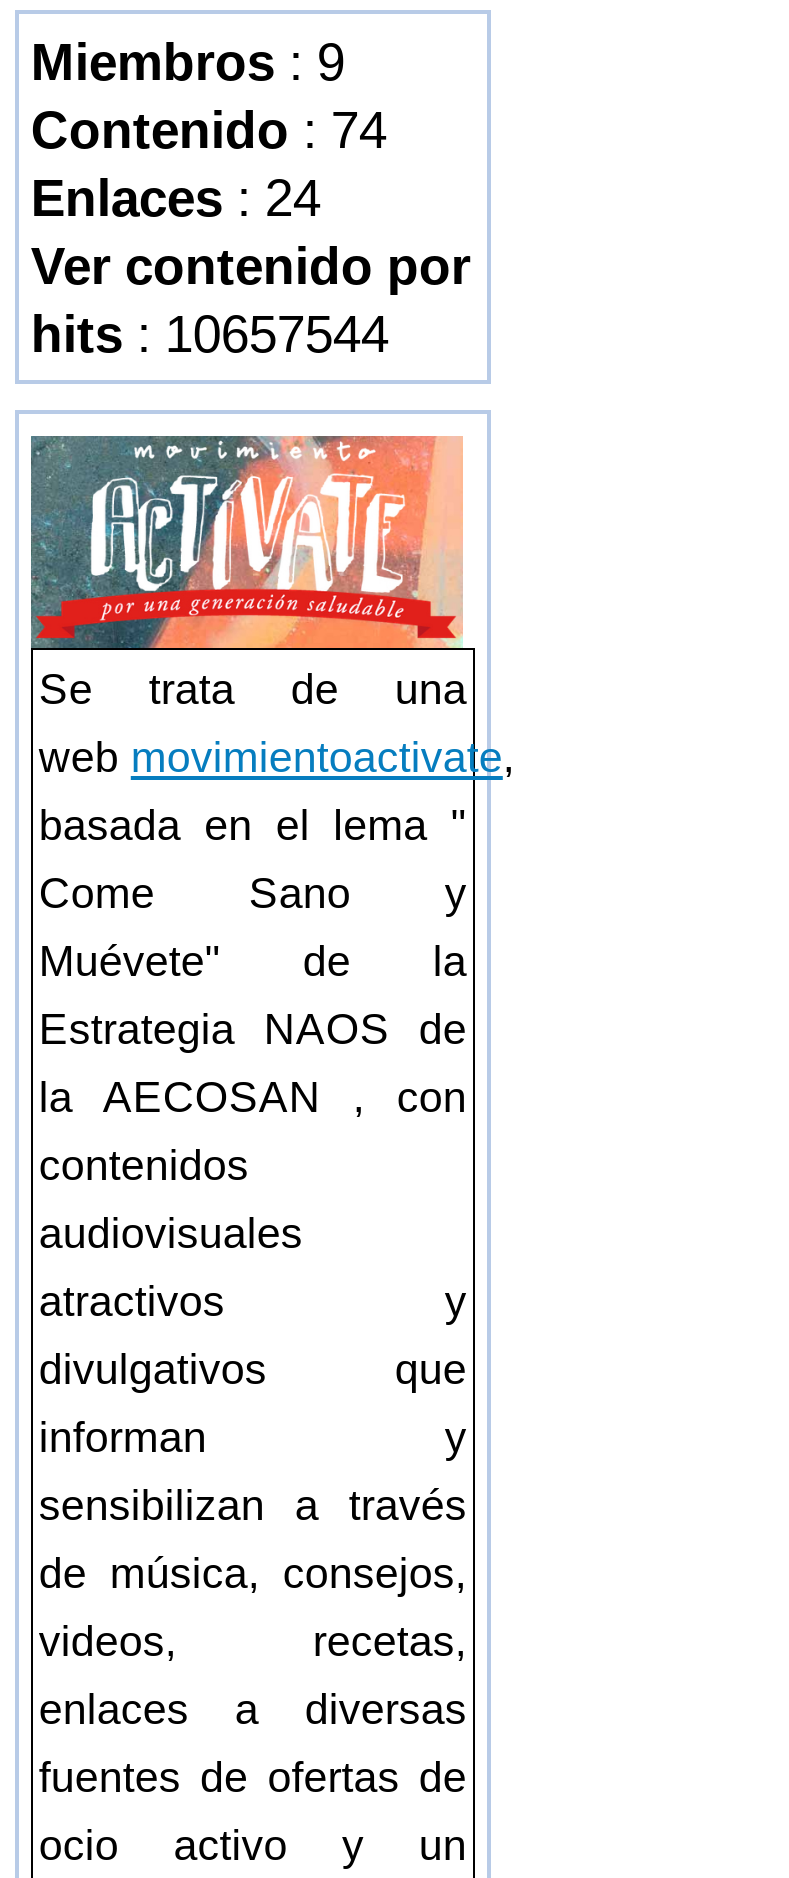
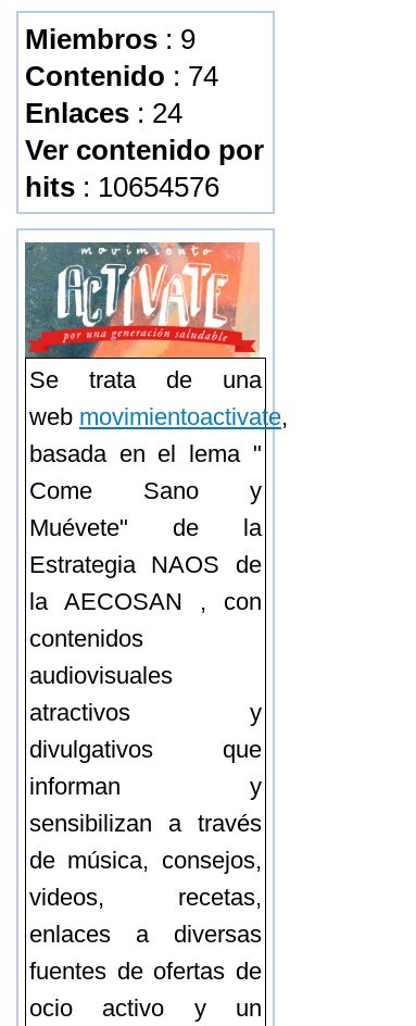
[31,303,389,363] hits: 10657544 -> [25,170,219,203] hits: 10654576

